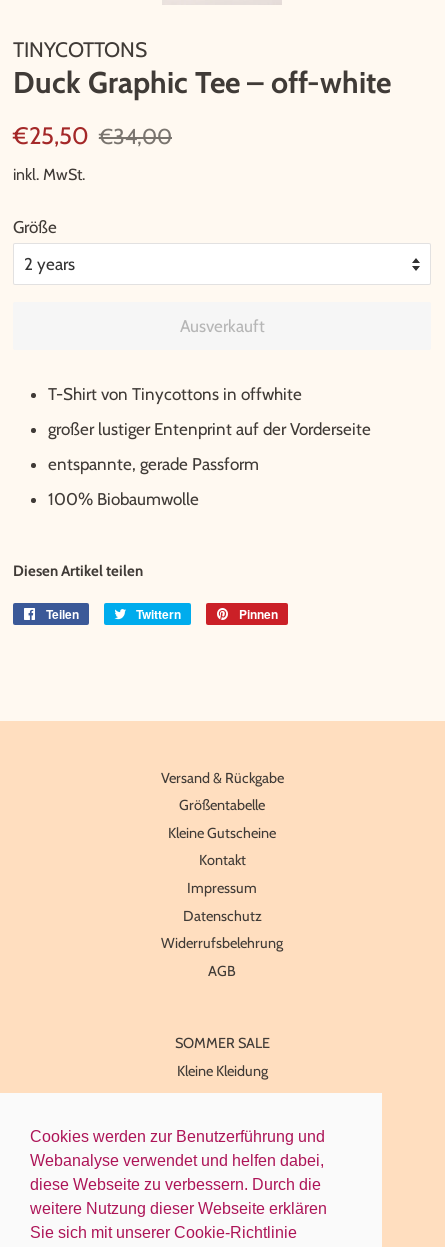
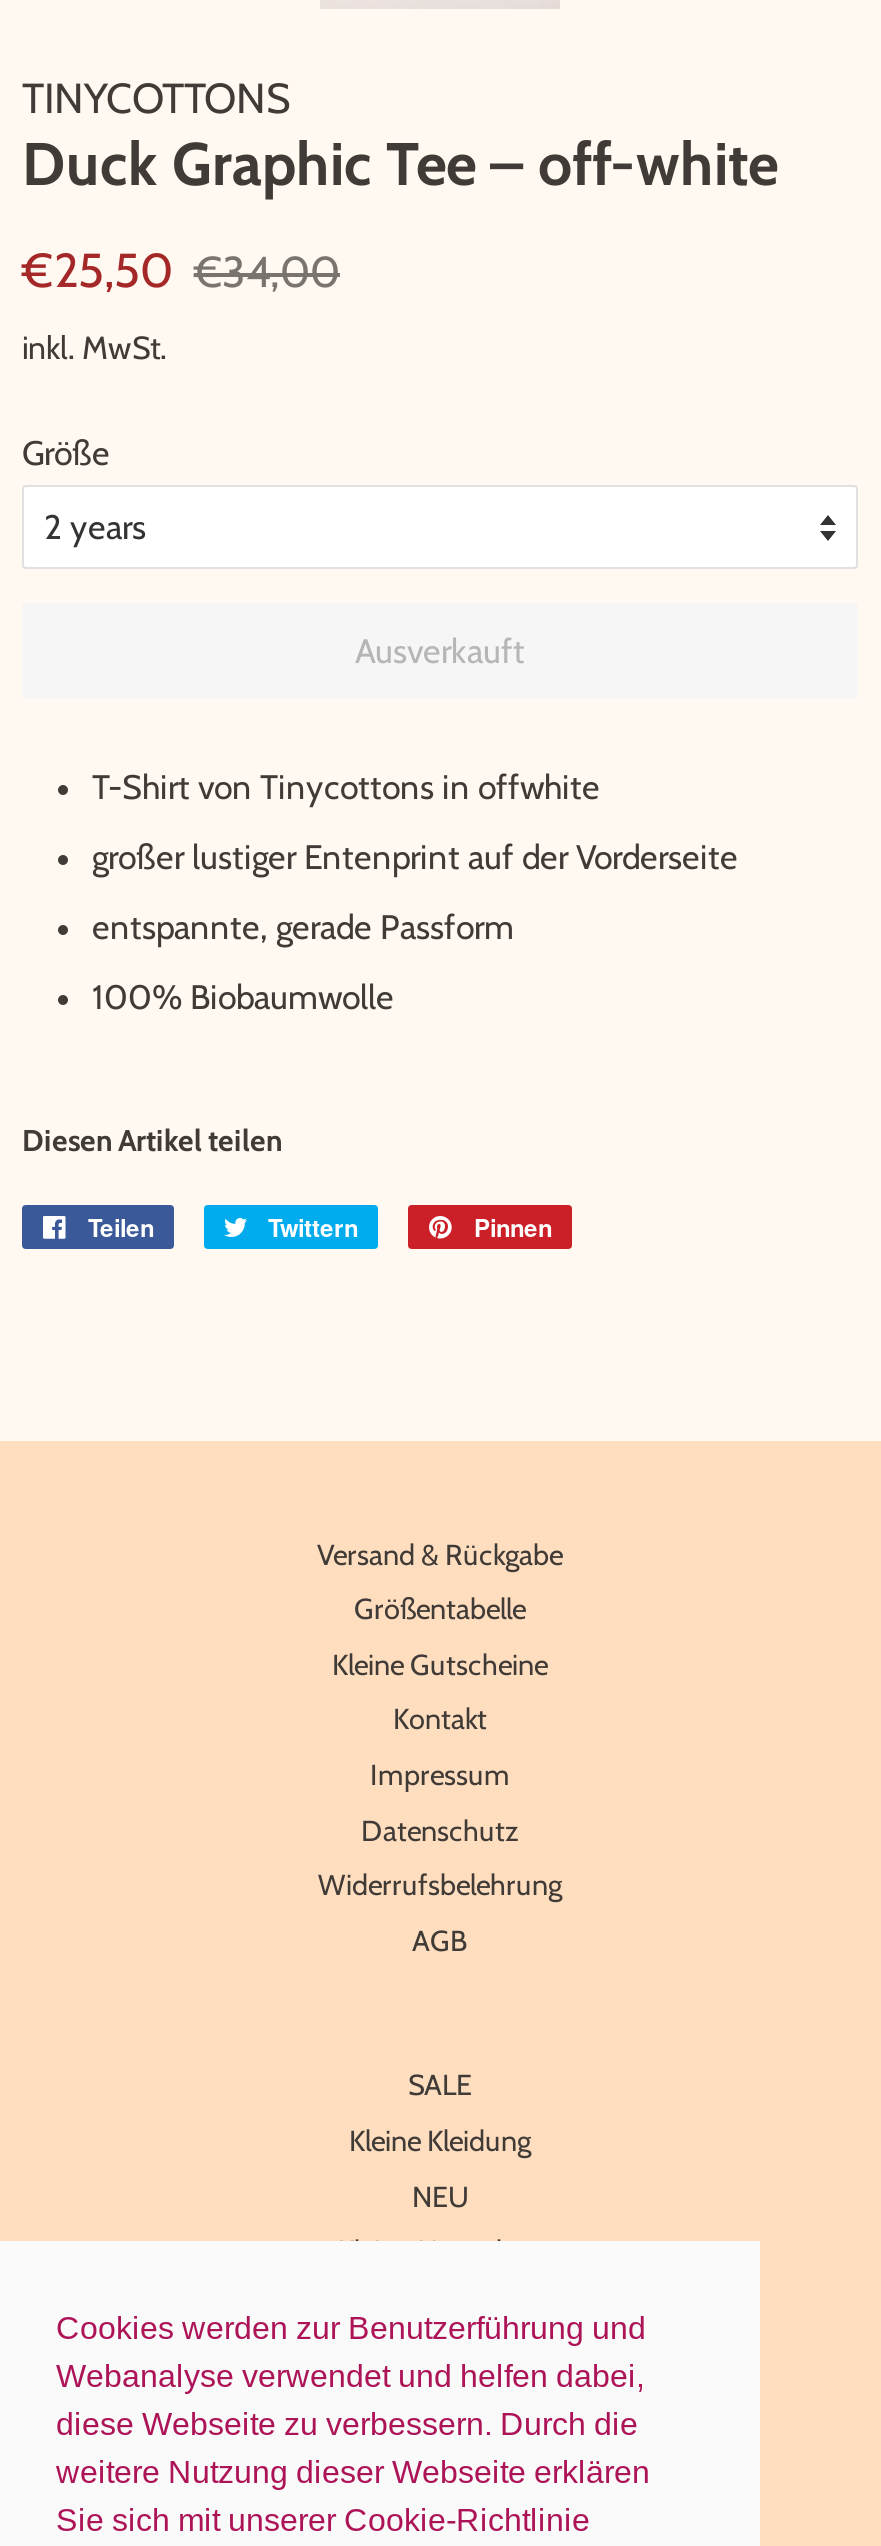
[174,1034,269,1052] SOMMER SALE -> [408,2068,472,2104] SALE
none -> [412,2178,468,2214] NEU

